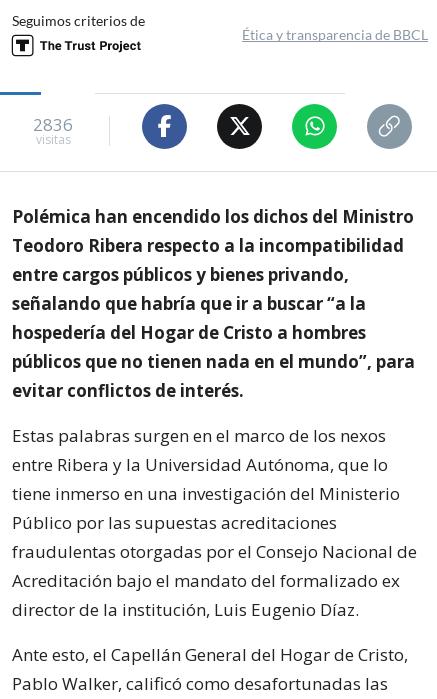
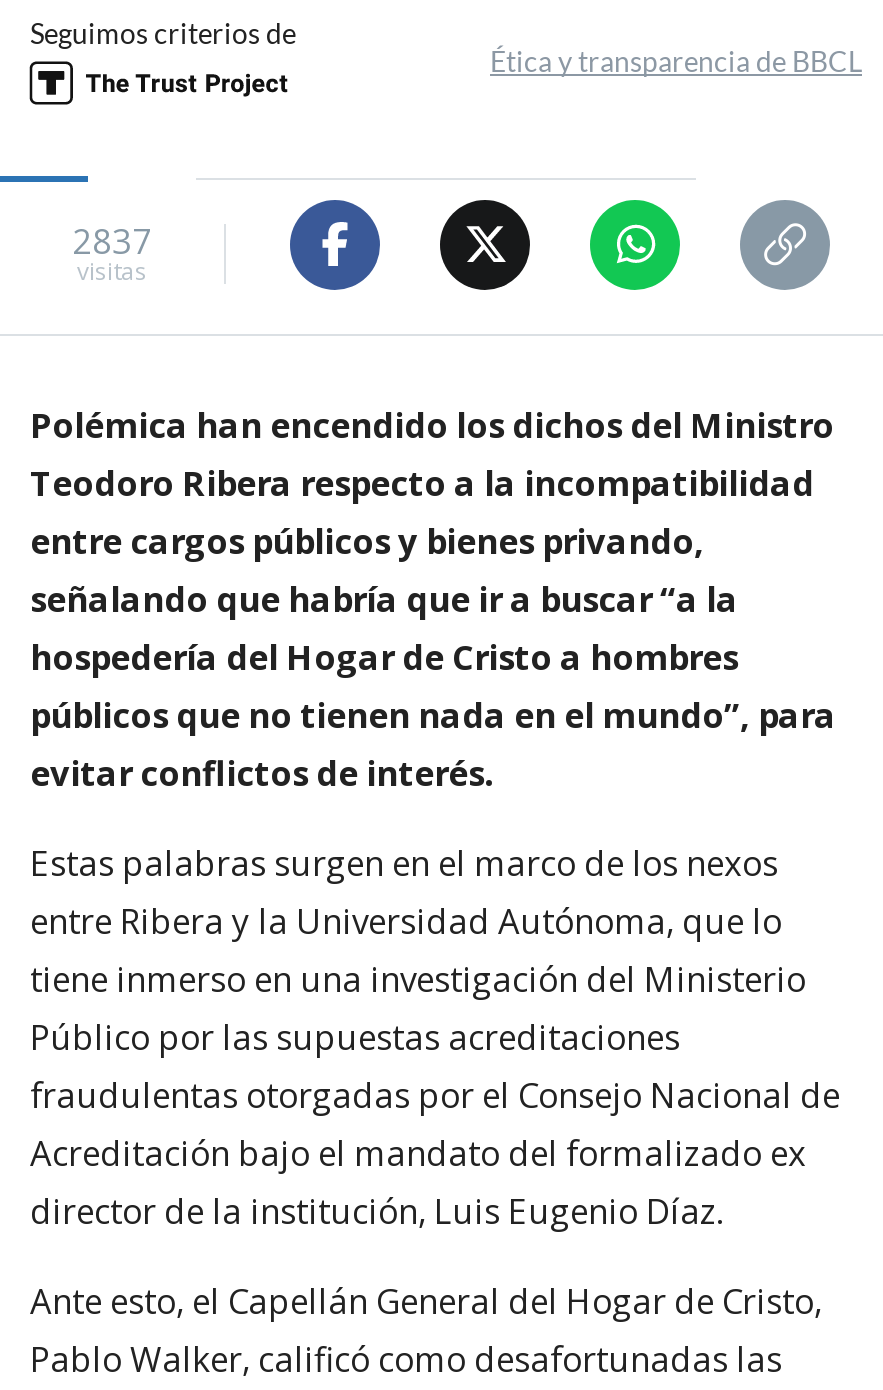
[33,113,73,136] 2836 -> [72,219,152,265] 2837

